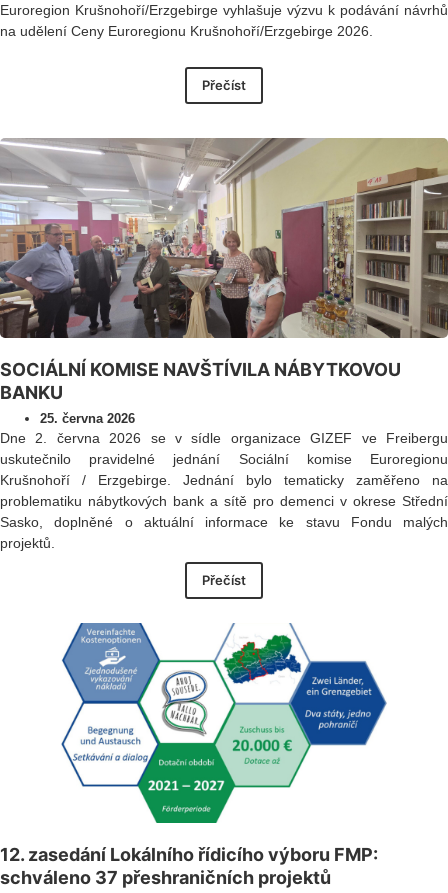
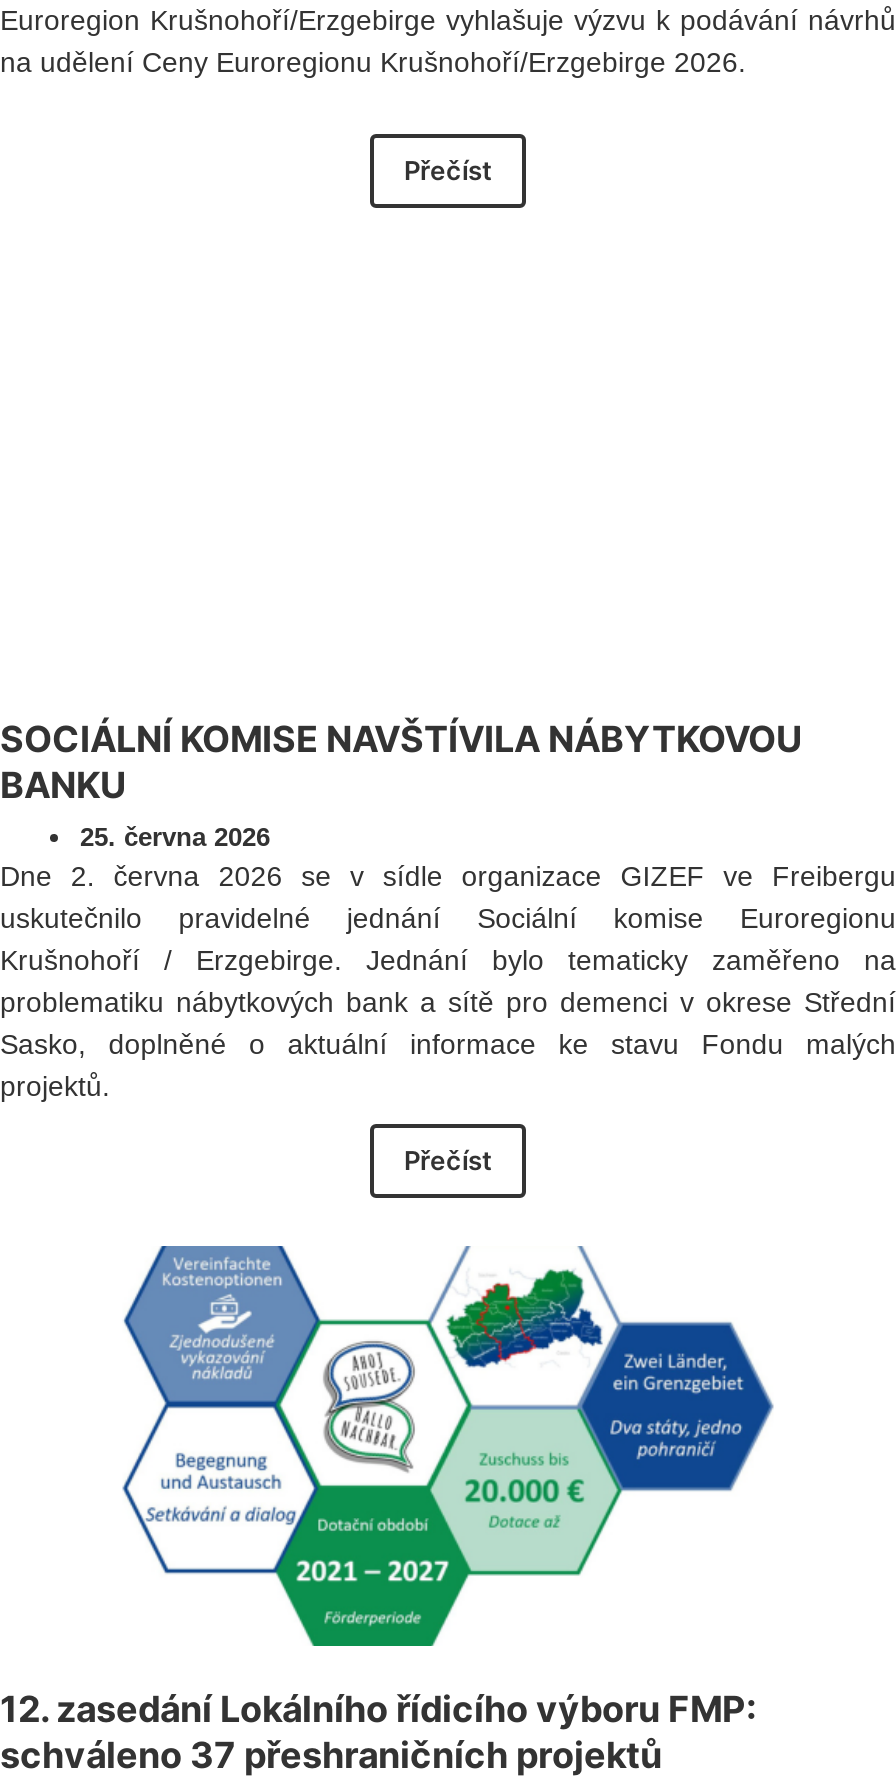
[3,137,445,339] [image] -> none

